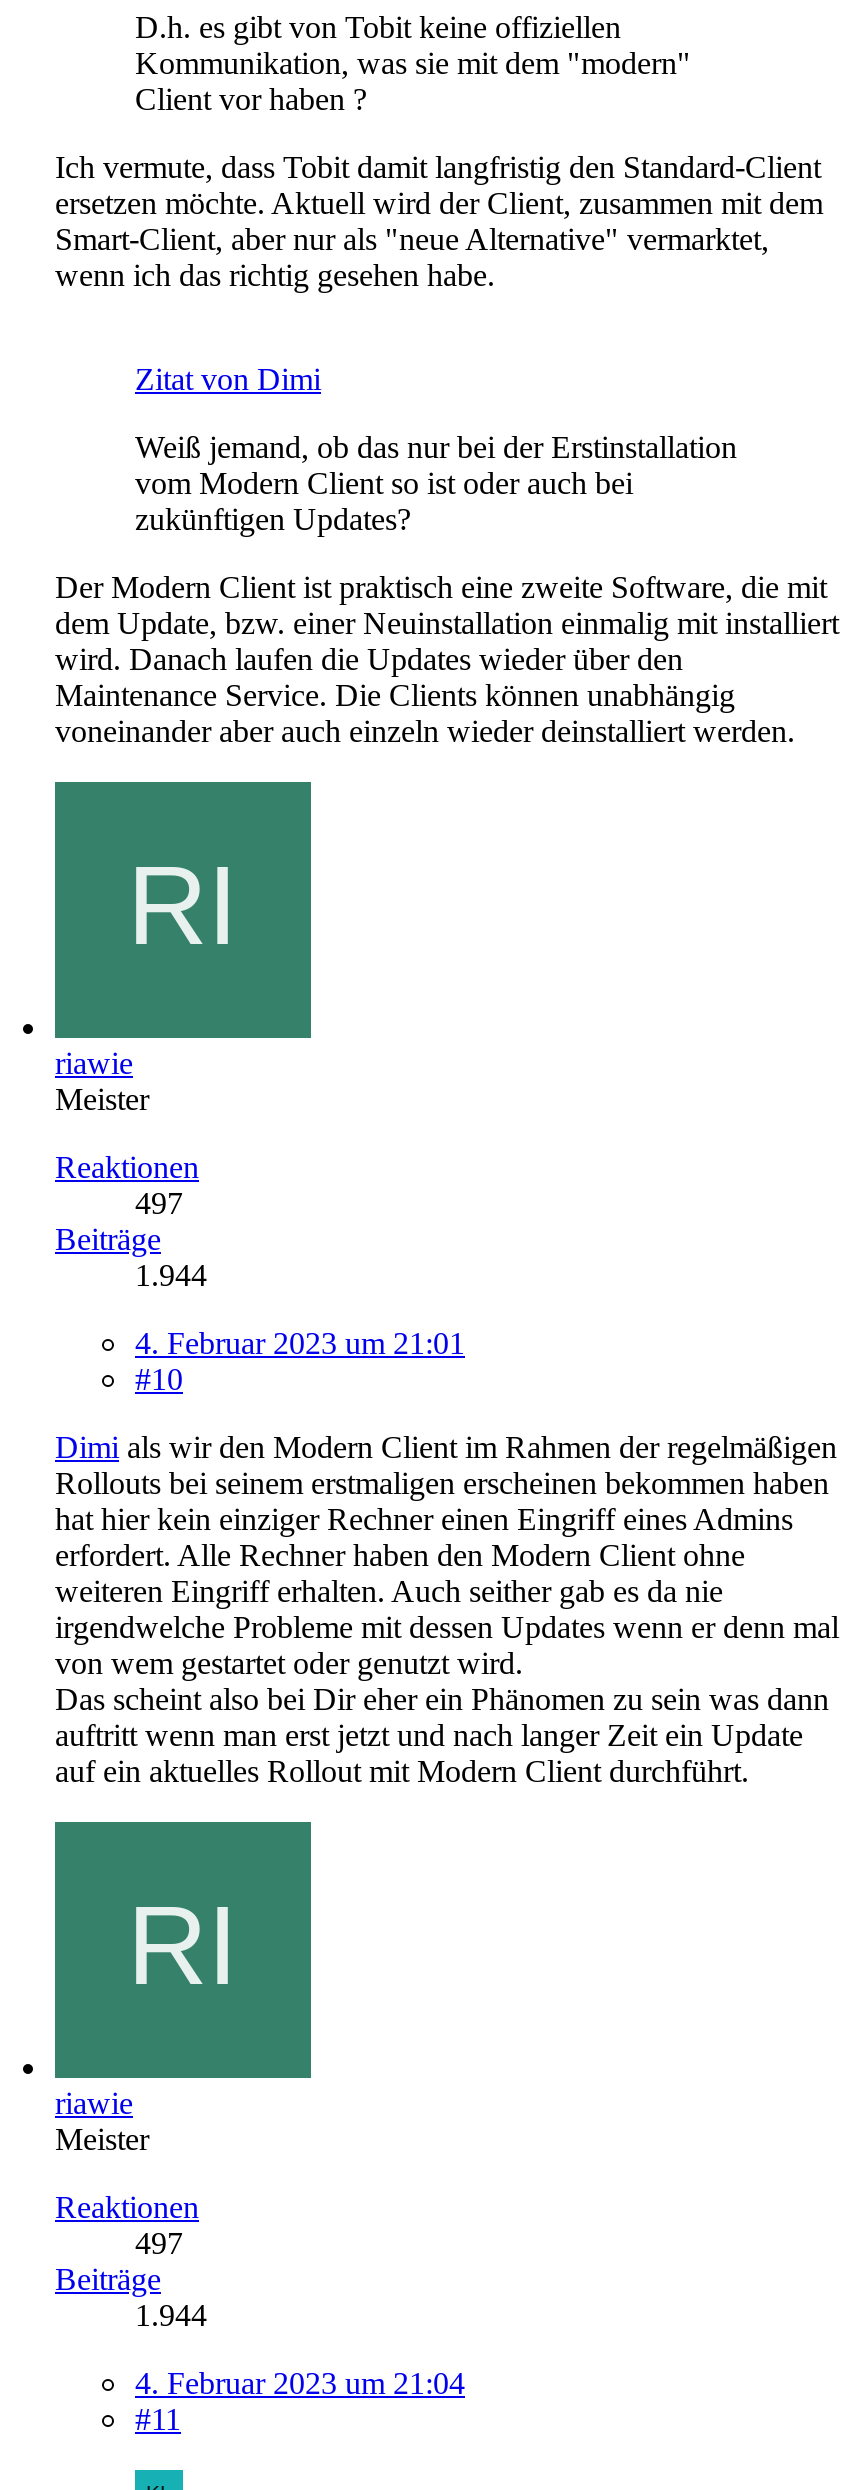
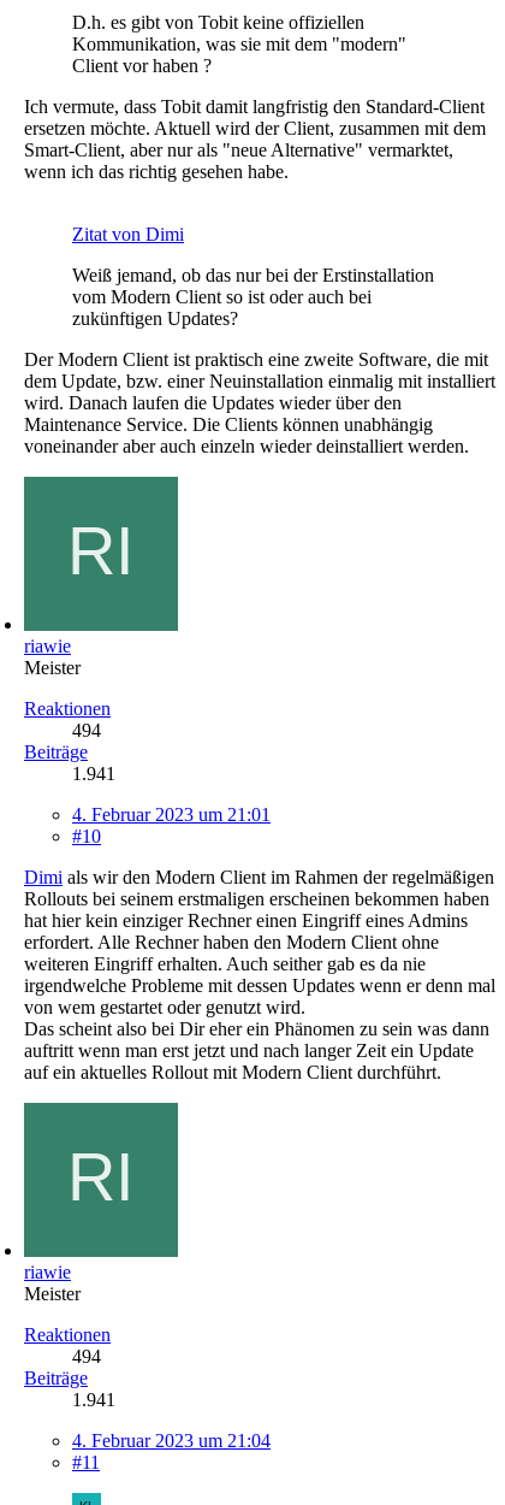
[135,1186,183,1220] 497 -> [72,720,101,740] 494
[135,1258,207,1292] 1.944 -> [72,763,115,784] 1.941
[135,2226,183,2260] 497 -> [72,1346,101,1366] 494
[135,2298,207,2332] 1.944 -> [72,1389,115,1410] 1.941

